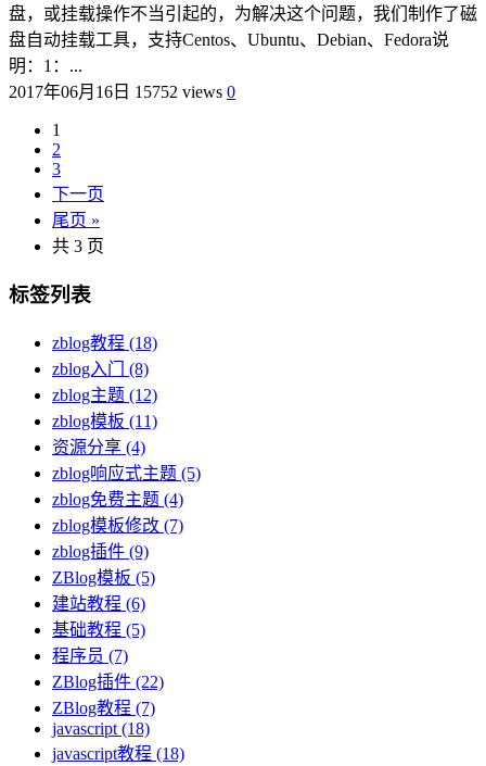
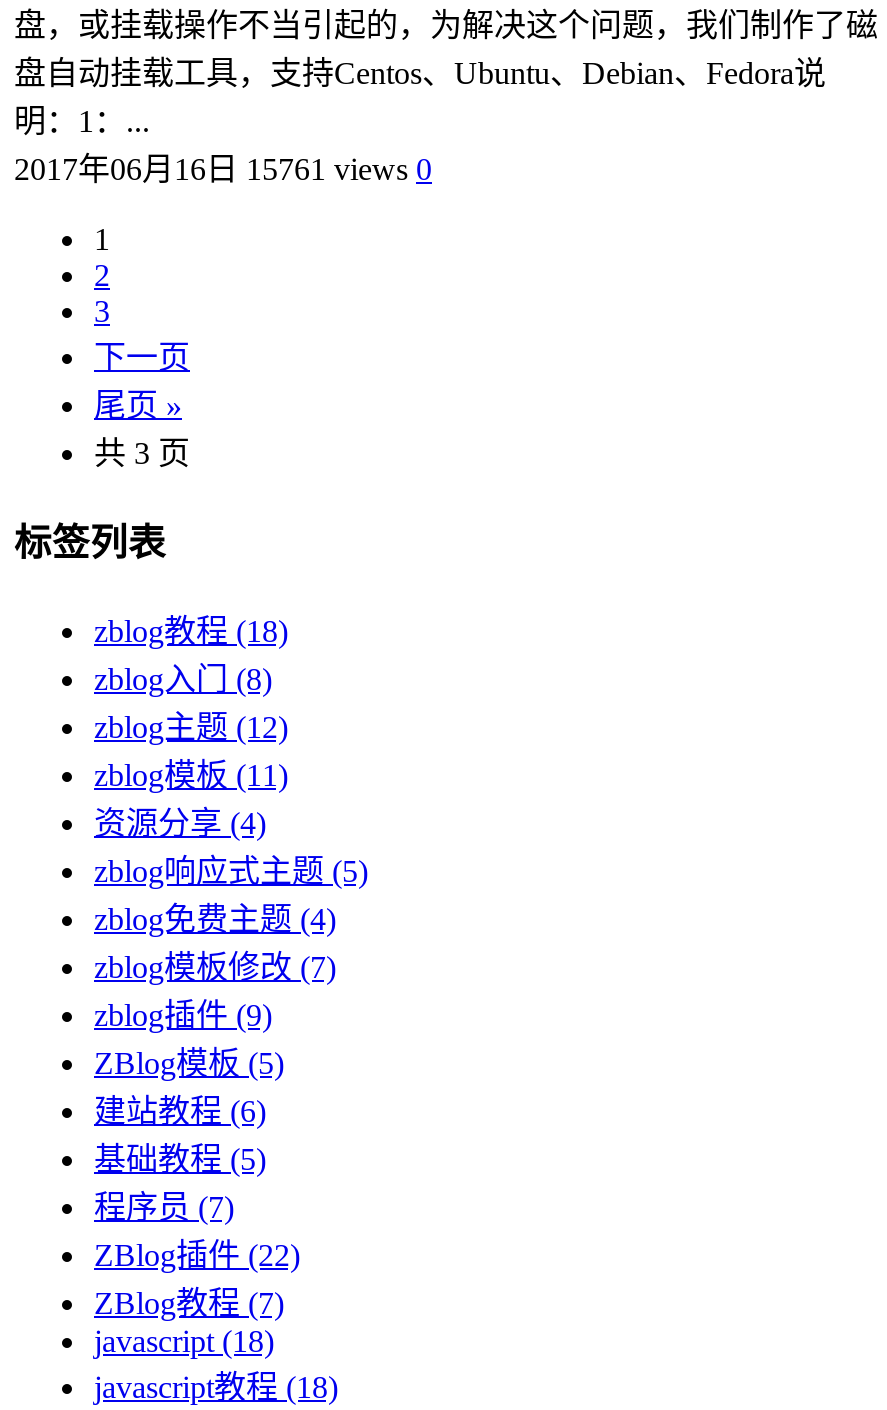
[9,83,235,101] 2017年06月16日15752 views 0 -> [14,152,432,186] 2017年06月16日15761 views 0

